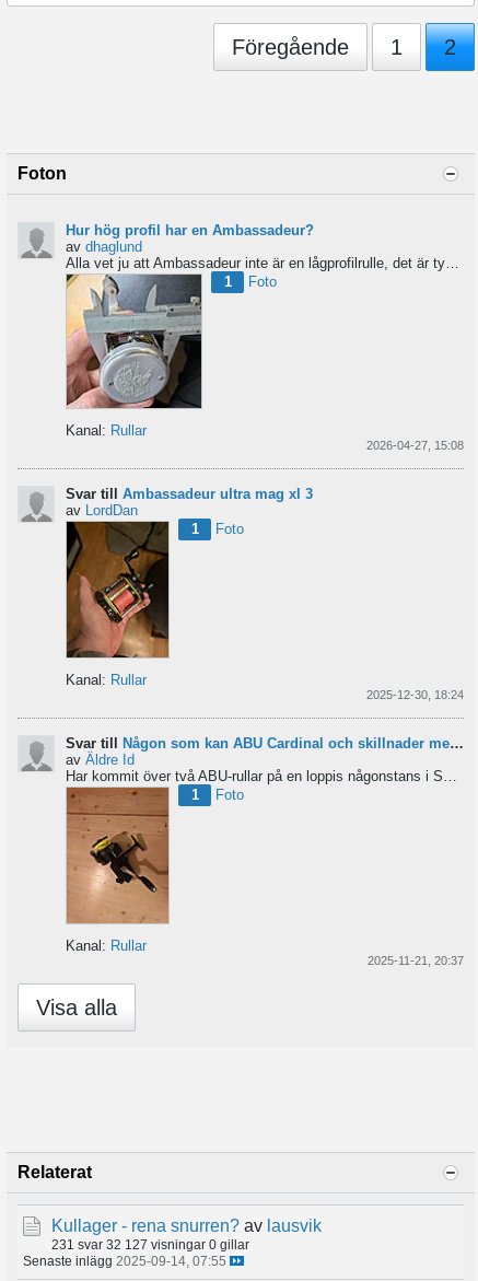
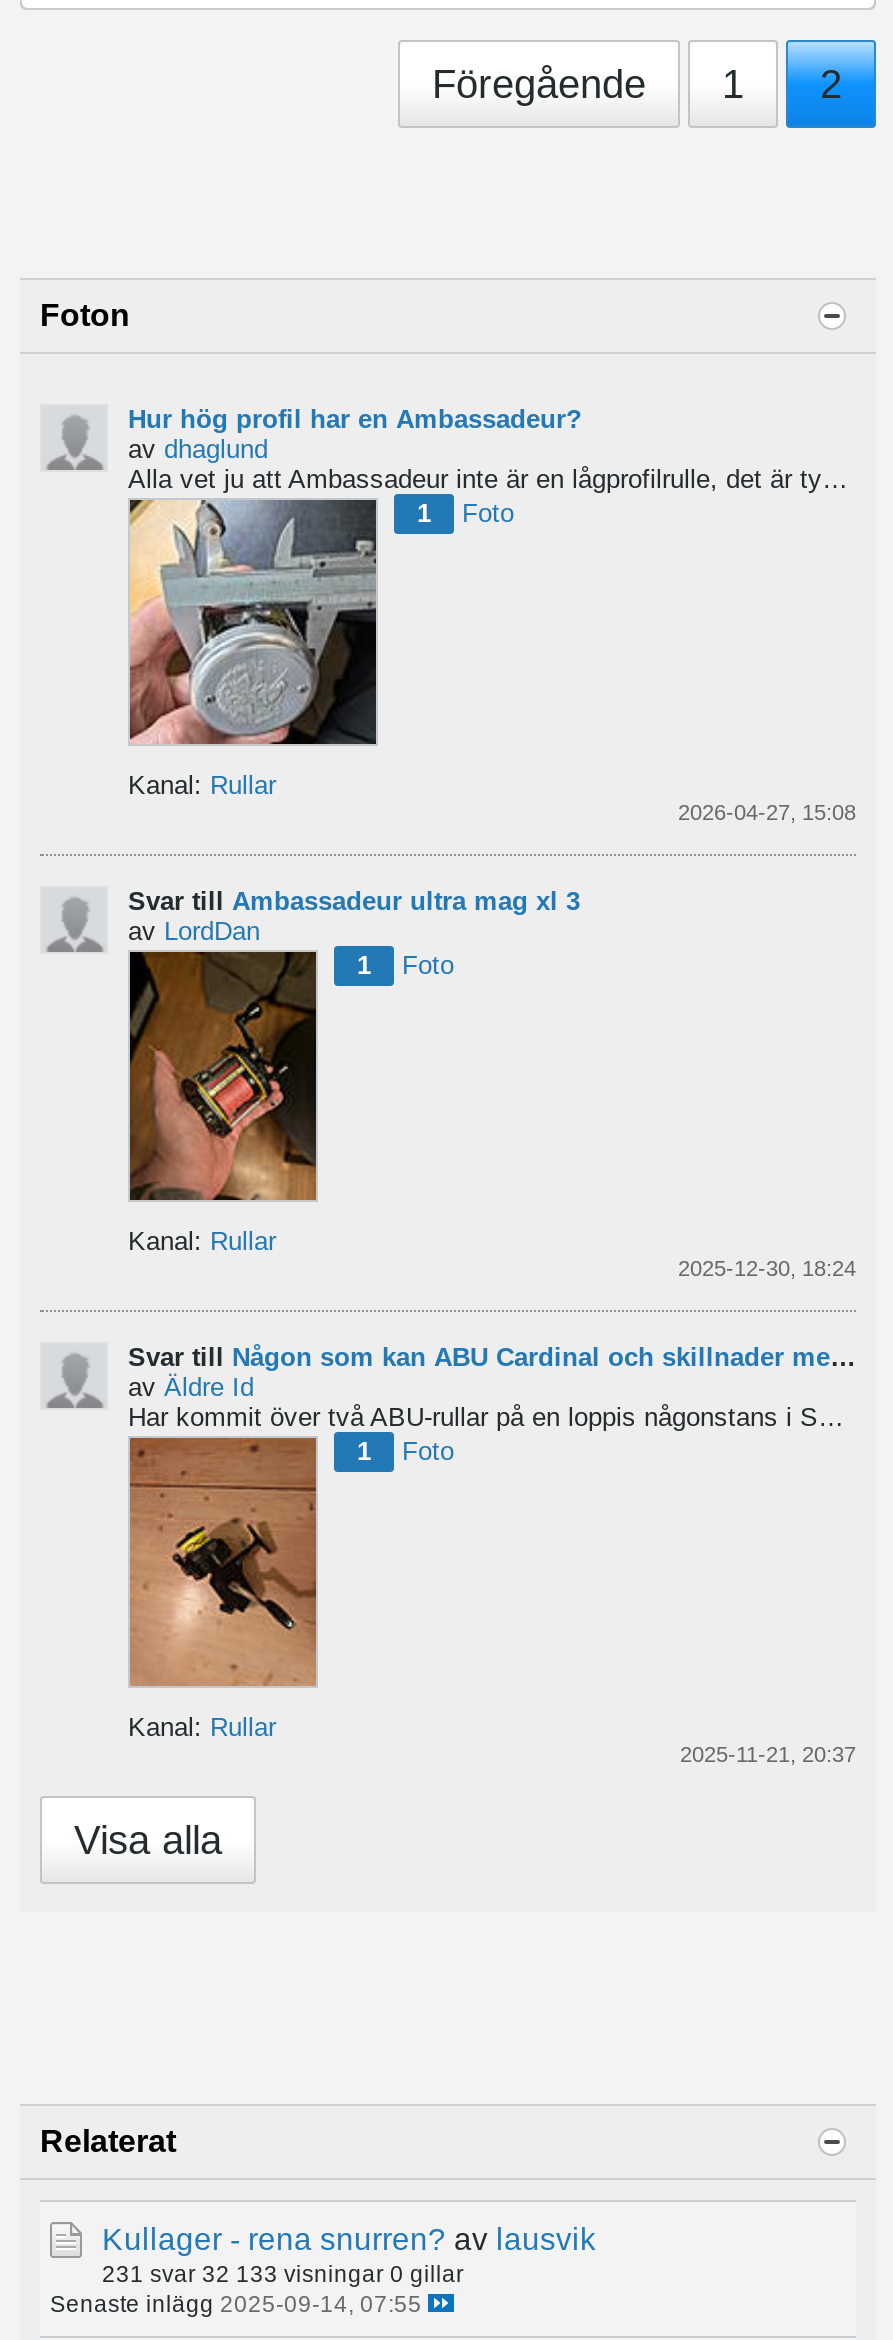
[51,1237,249,1251] 231 svar 32 127 visningar 0 gillar -> [102,2259,464,2285] 231 svar 32 133 visningar 0 gillar

